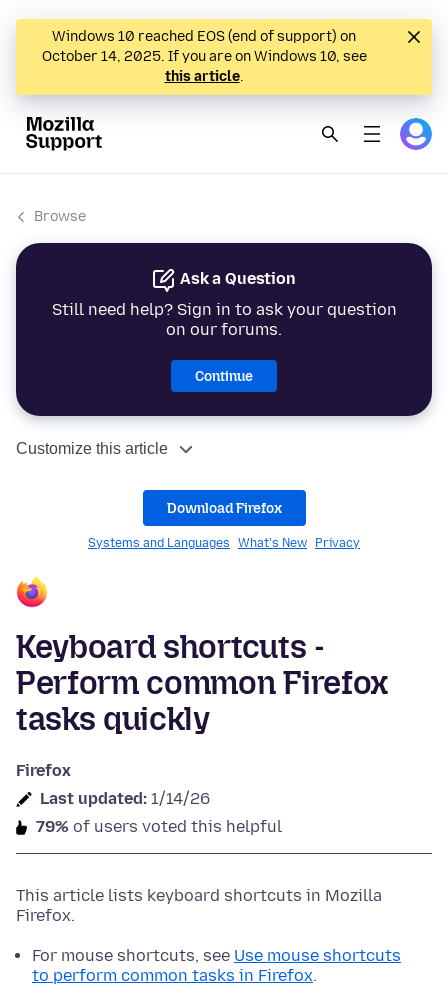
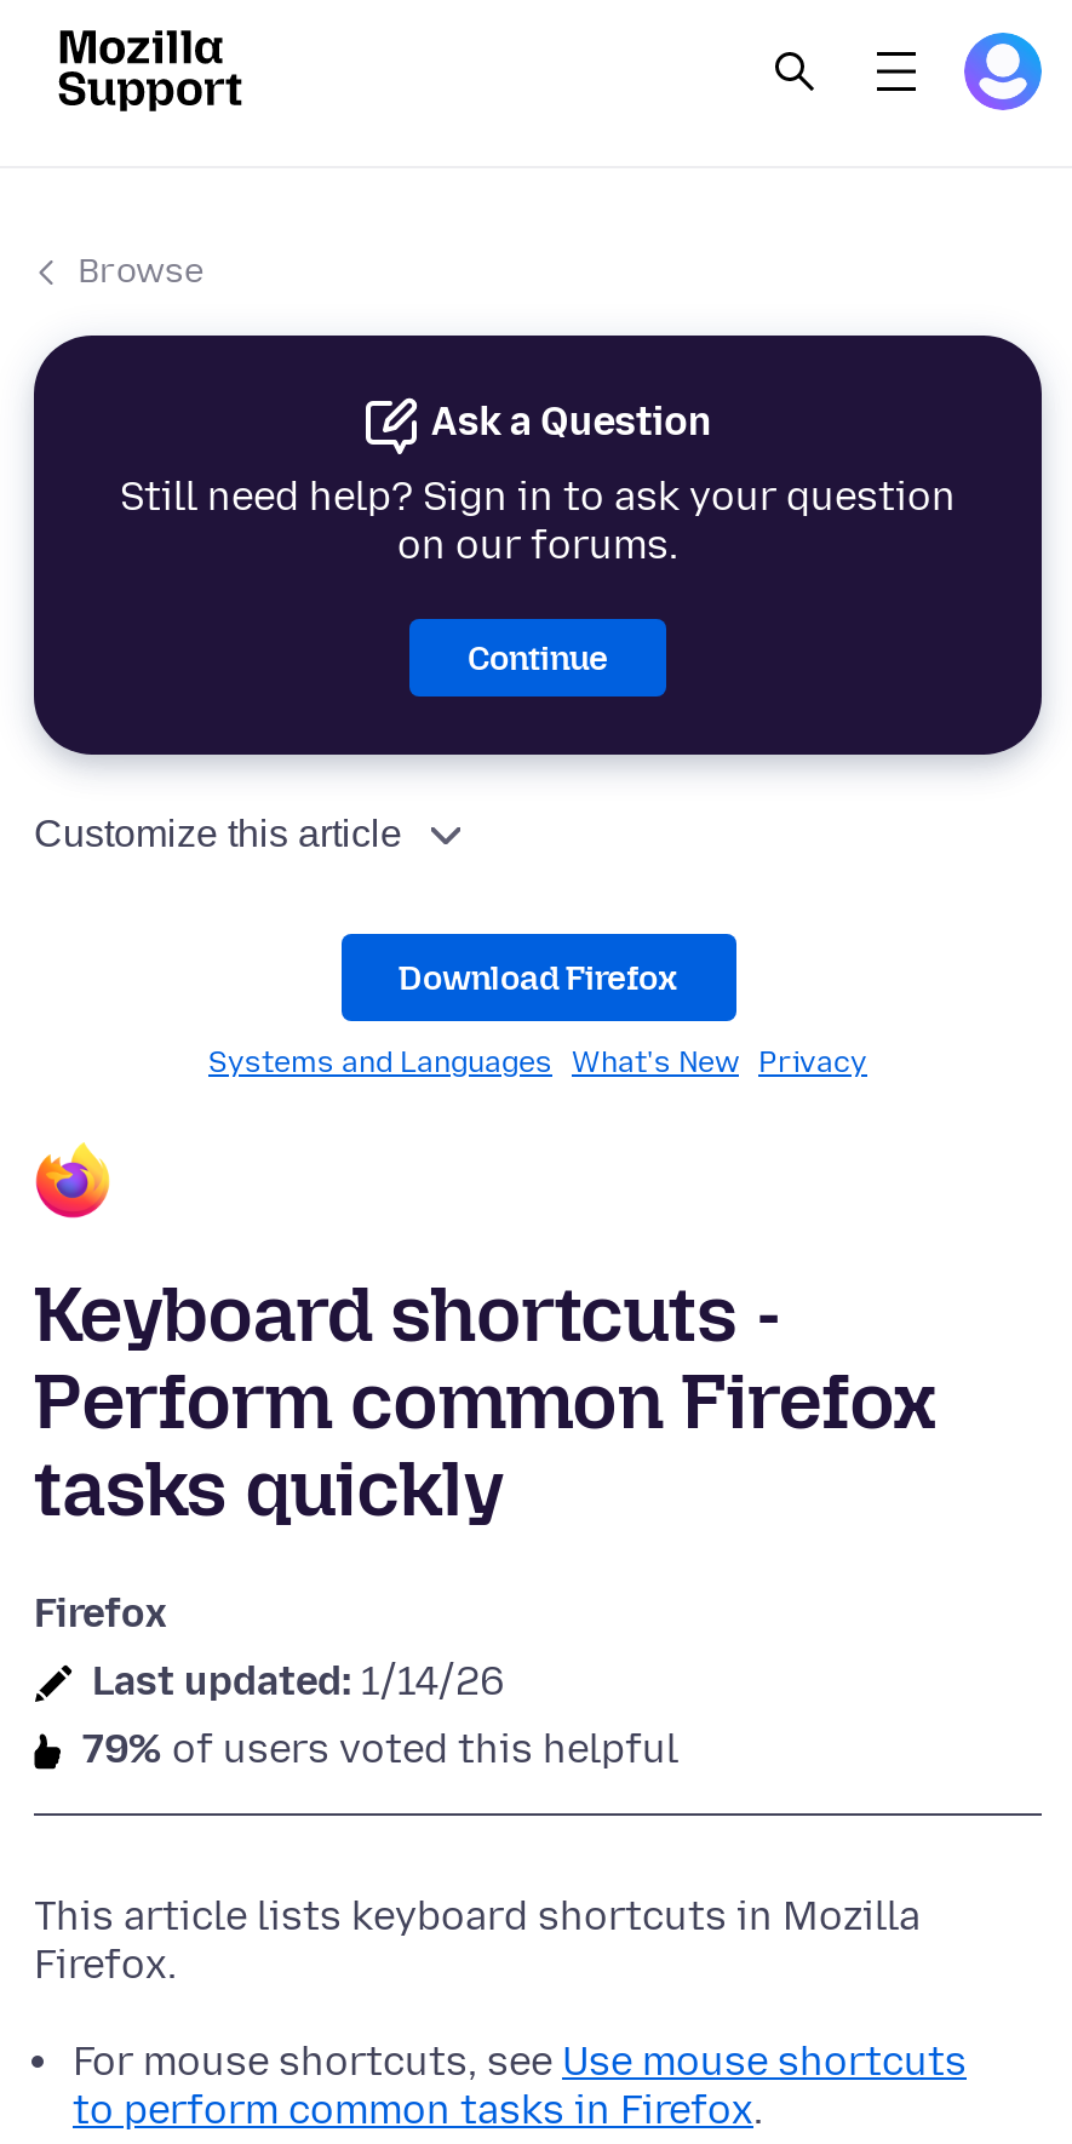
[15,18,433,103] [image] | Windows 10 reached EOS (end of support) on | October 14, 2025. If you are on Windows 10, see | this article. -> none

